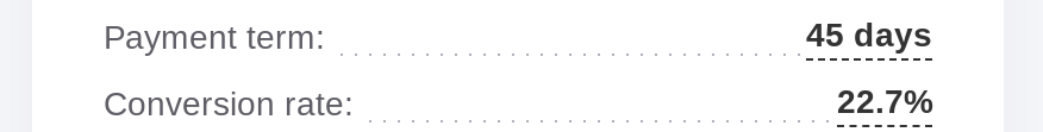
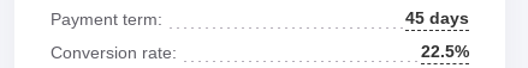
[837,82,932,120] 22.7% -> [421,42,469,61] 22.5%

